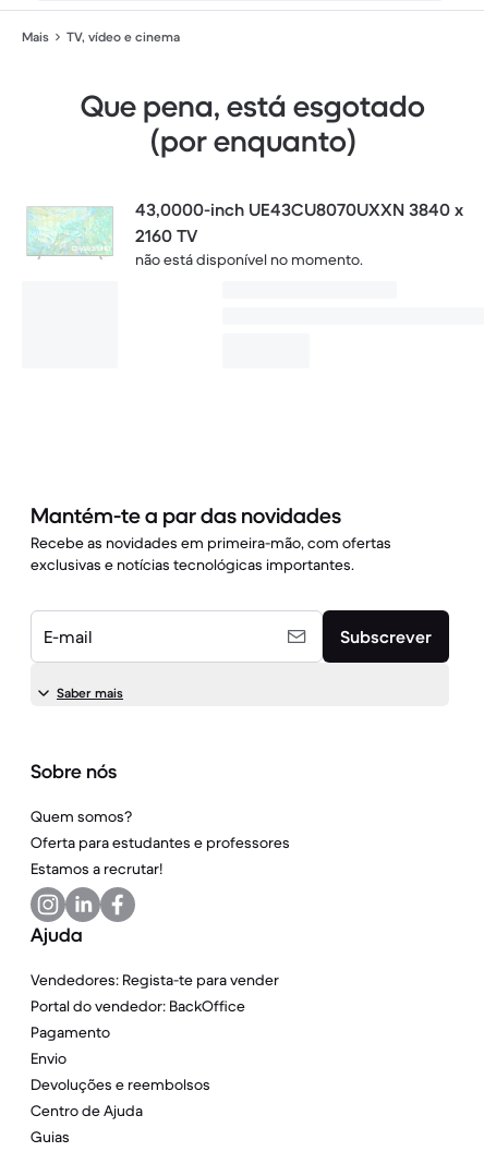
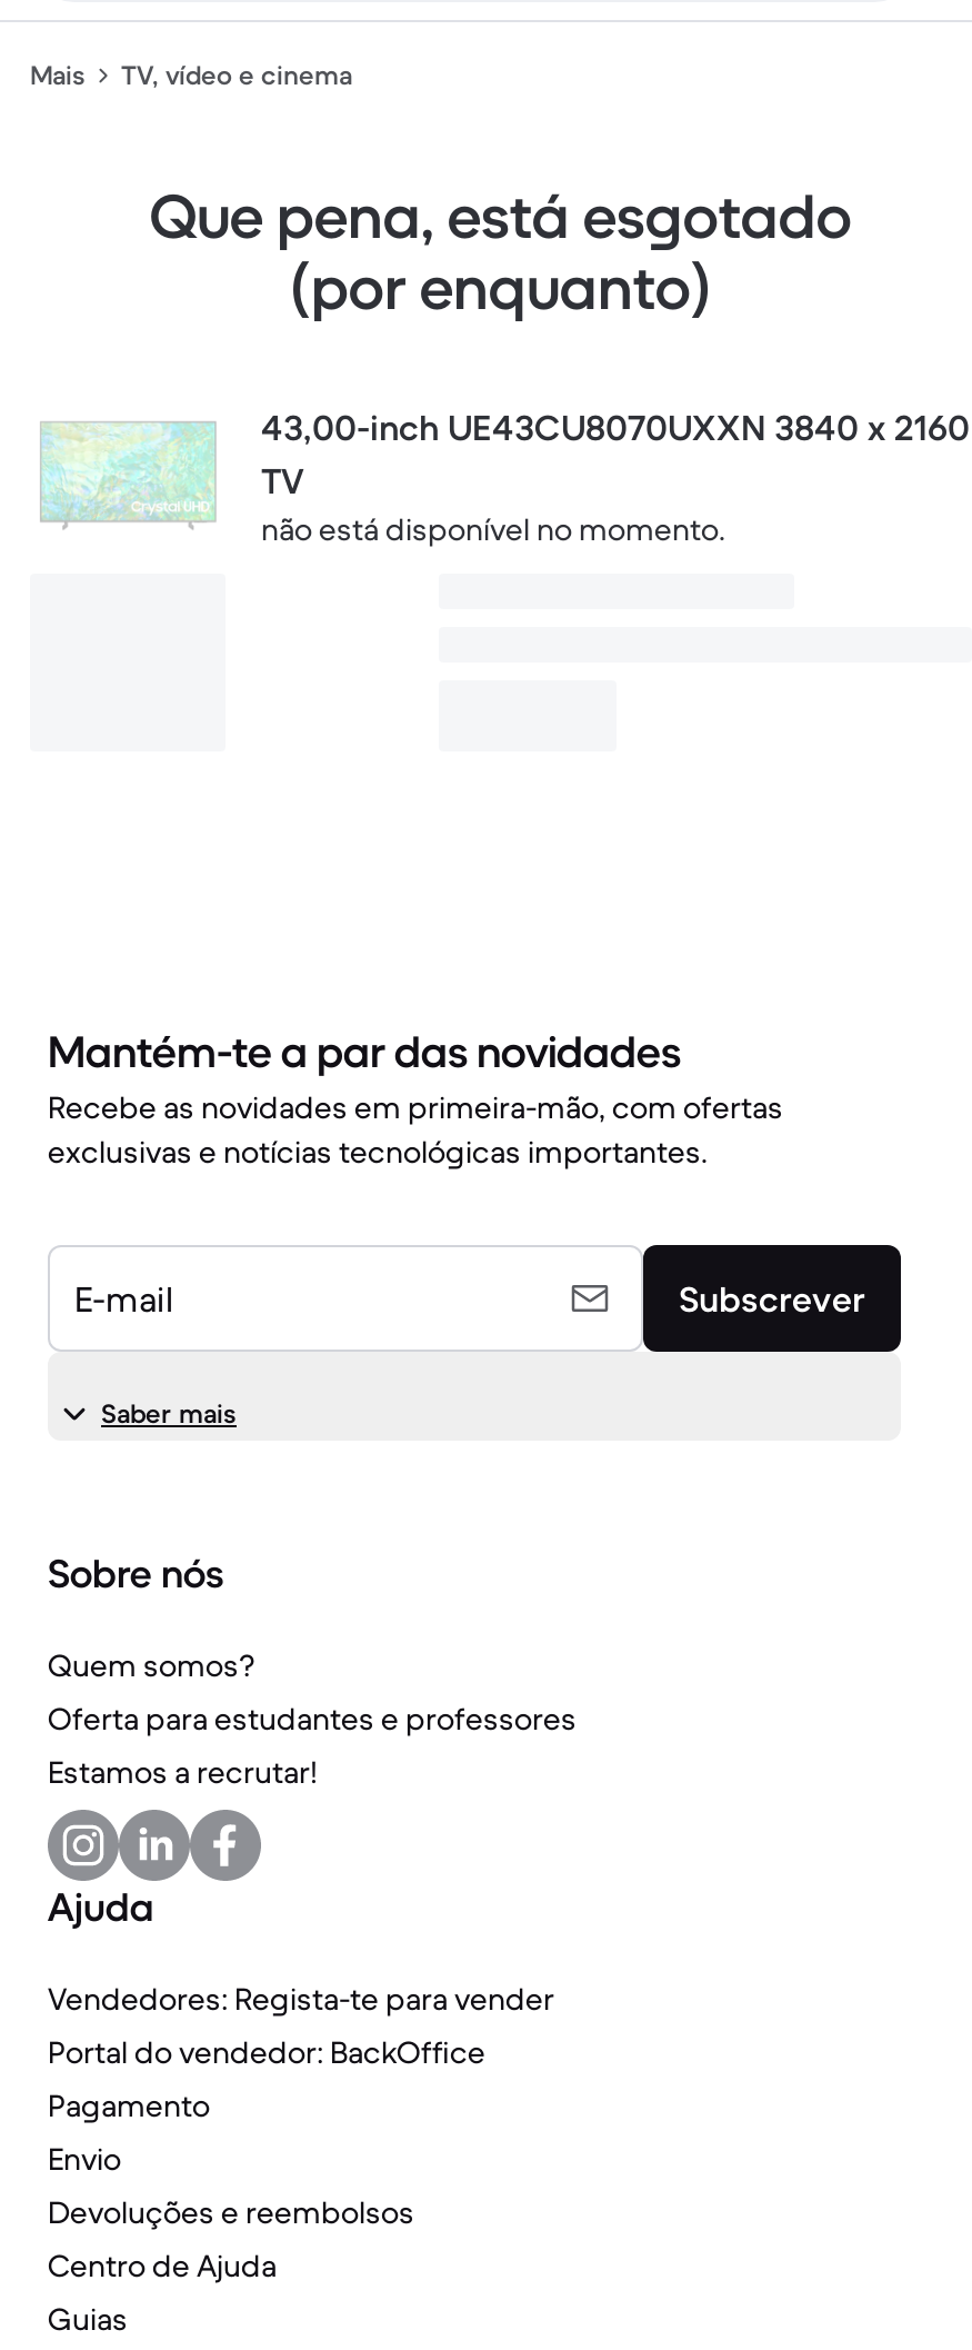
[135,198,463,246] 43,0000-inch UE43CU8070UXXN 3840 x | 2160 TV -> [261,405,970,502] 43,00-inch UE43CU8070UXXN 3840 x 2160 | TV

